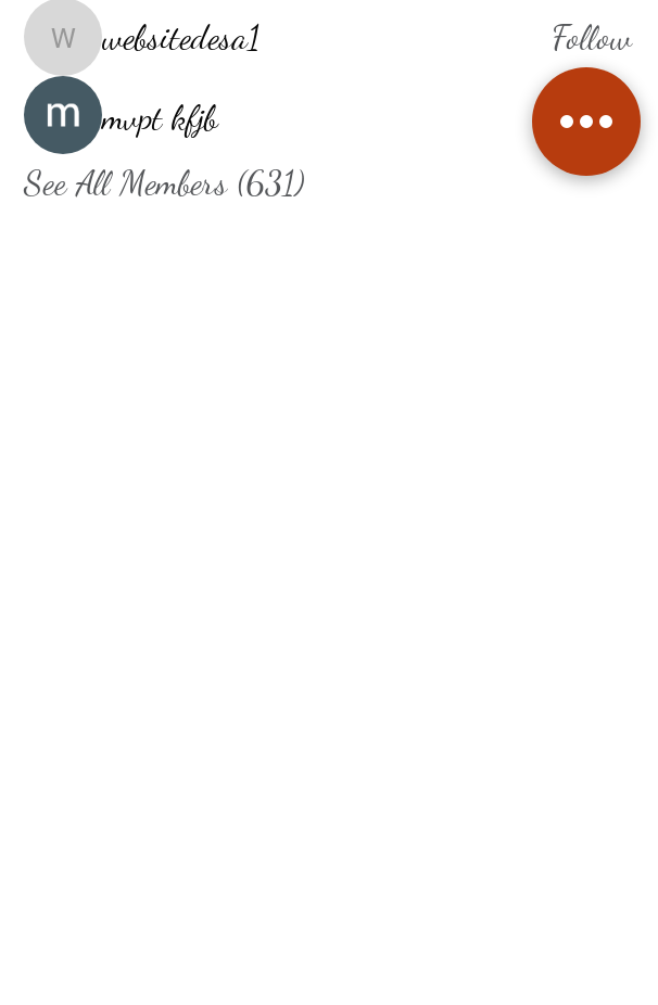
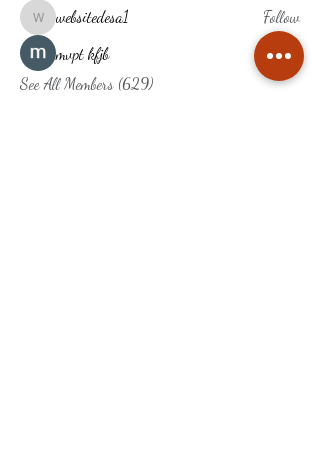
[24,161,304,202] See All Members (631) -> [20,74,153,93] See All Members (629)

